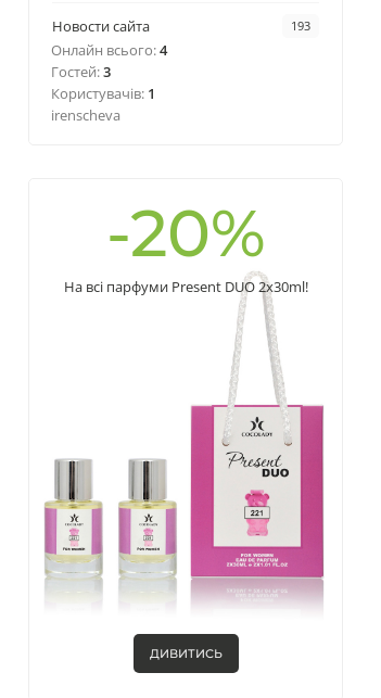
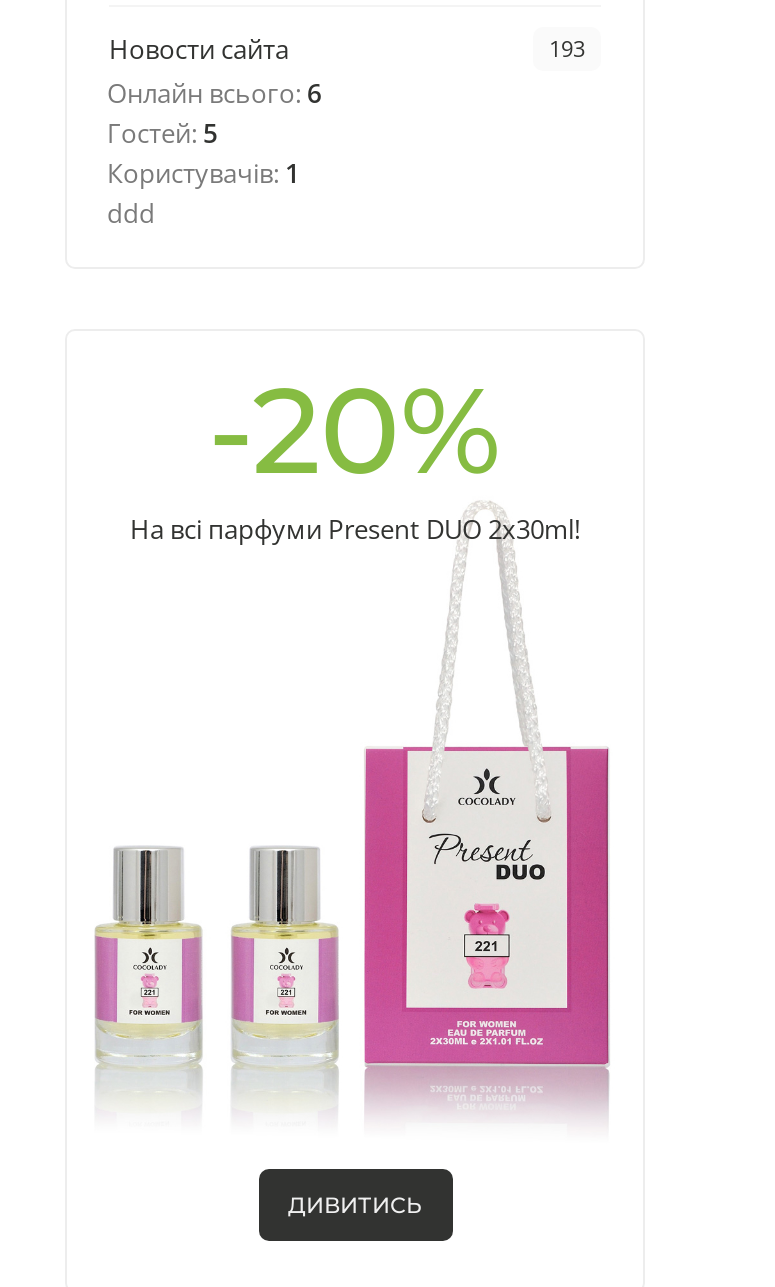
[51,40,167,60] Онлайн всього: 4 -> [107,75,321,111] Онлайн всього: 6
[51,62,111,81] Гостей: 3 -> [107,115,217,151] Гостей: 5
[51,105,120,125] irenscheva -> [107,195,155,231] ddd

